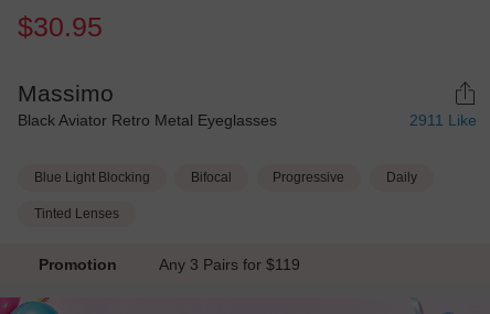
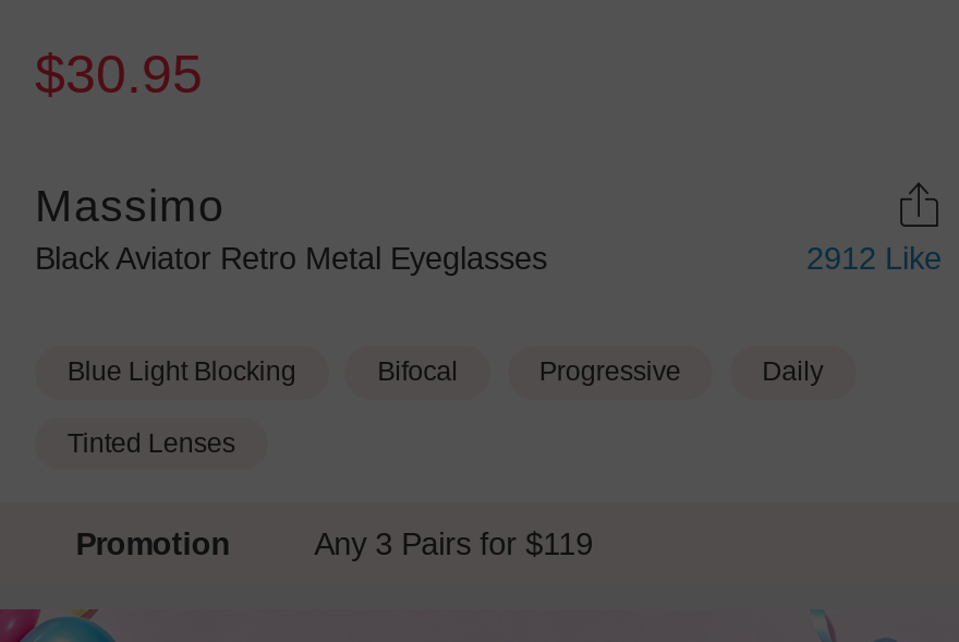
[409,111,477,129] 2911 Like -> [806,241,942,276] 2912 Like

